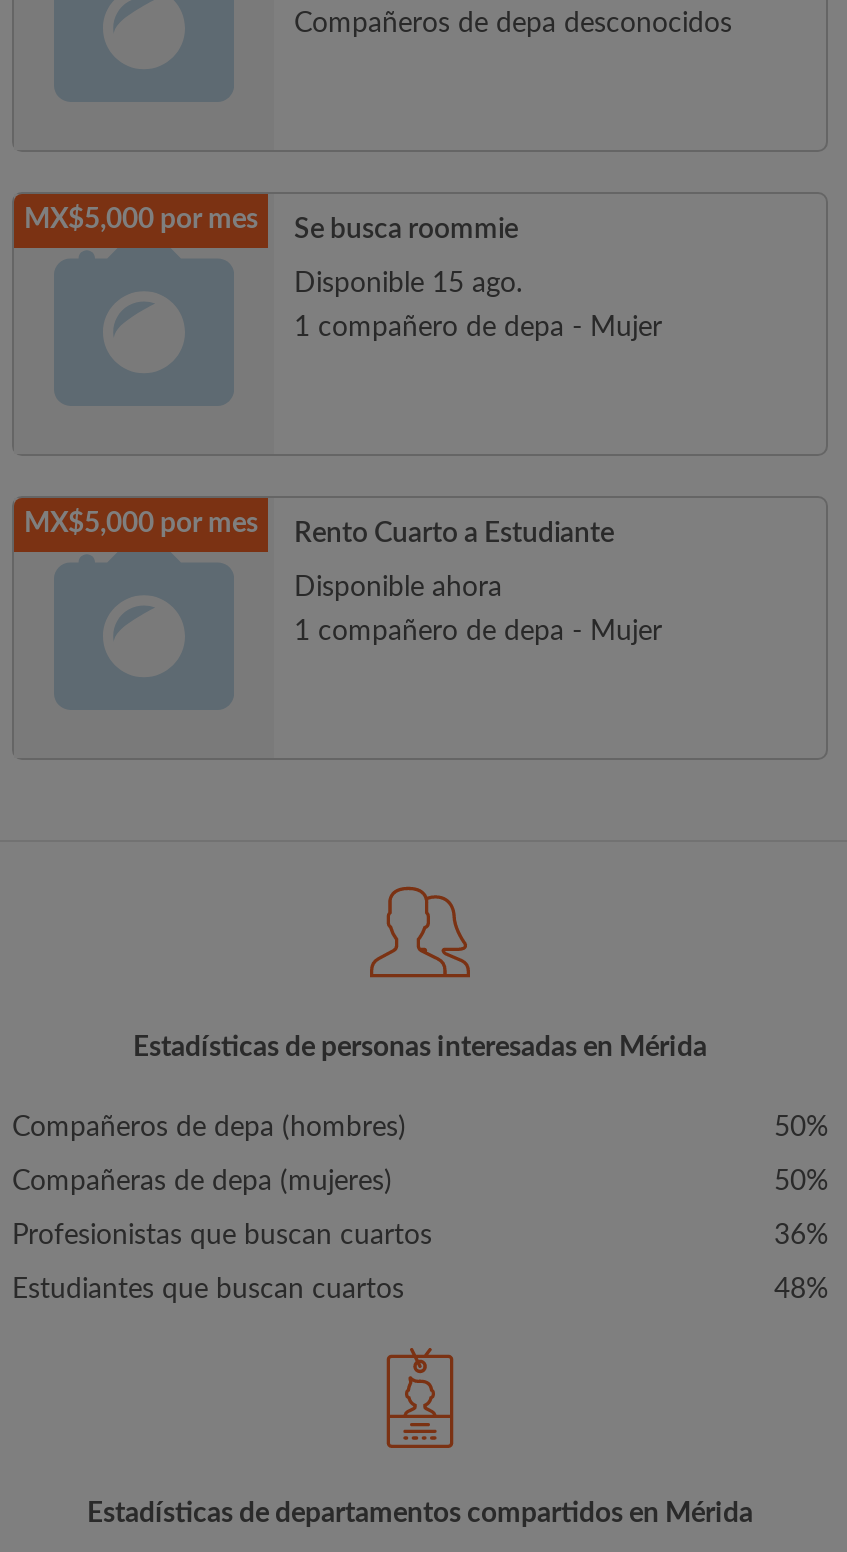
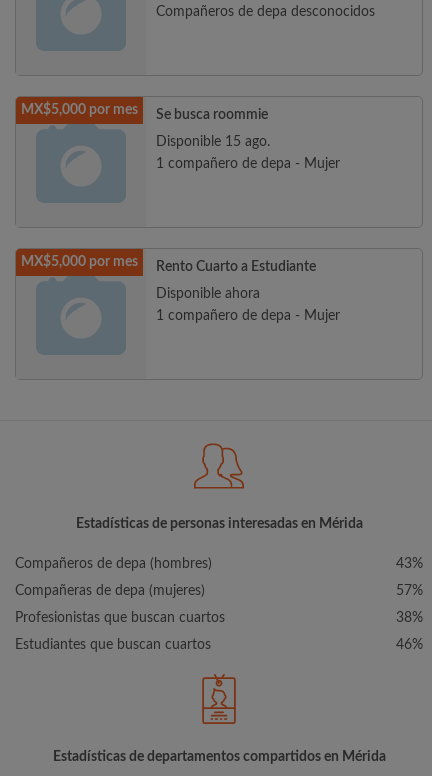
[774,1114,828,1142] 50% -> [396,557,423,571] 43%
[774,1168,828,1196] 50% -> [396,584,423,598] 57%
[774,1222,828,1250] 36% -> [396,611,423,625] 38%
[774,1276,828,1304] 48% -> [396,638,423,652] 46%

